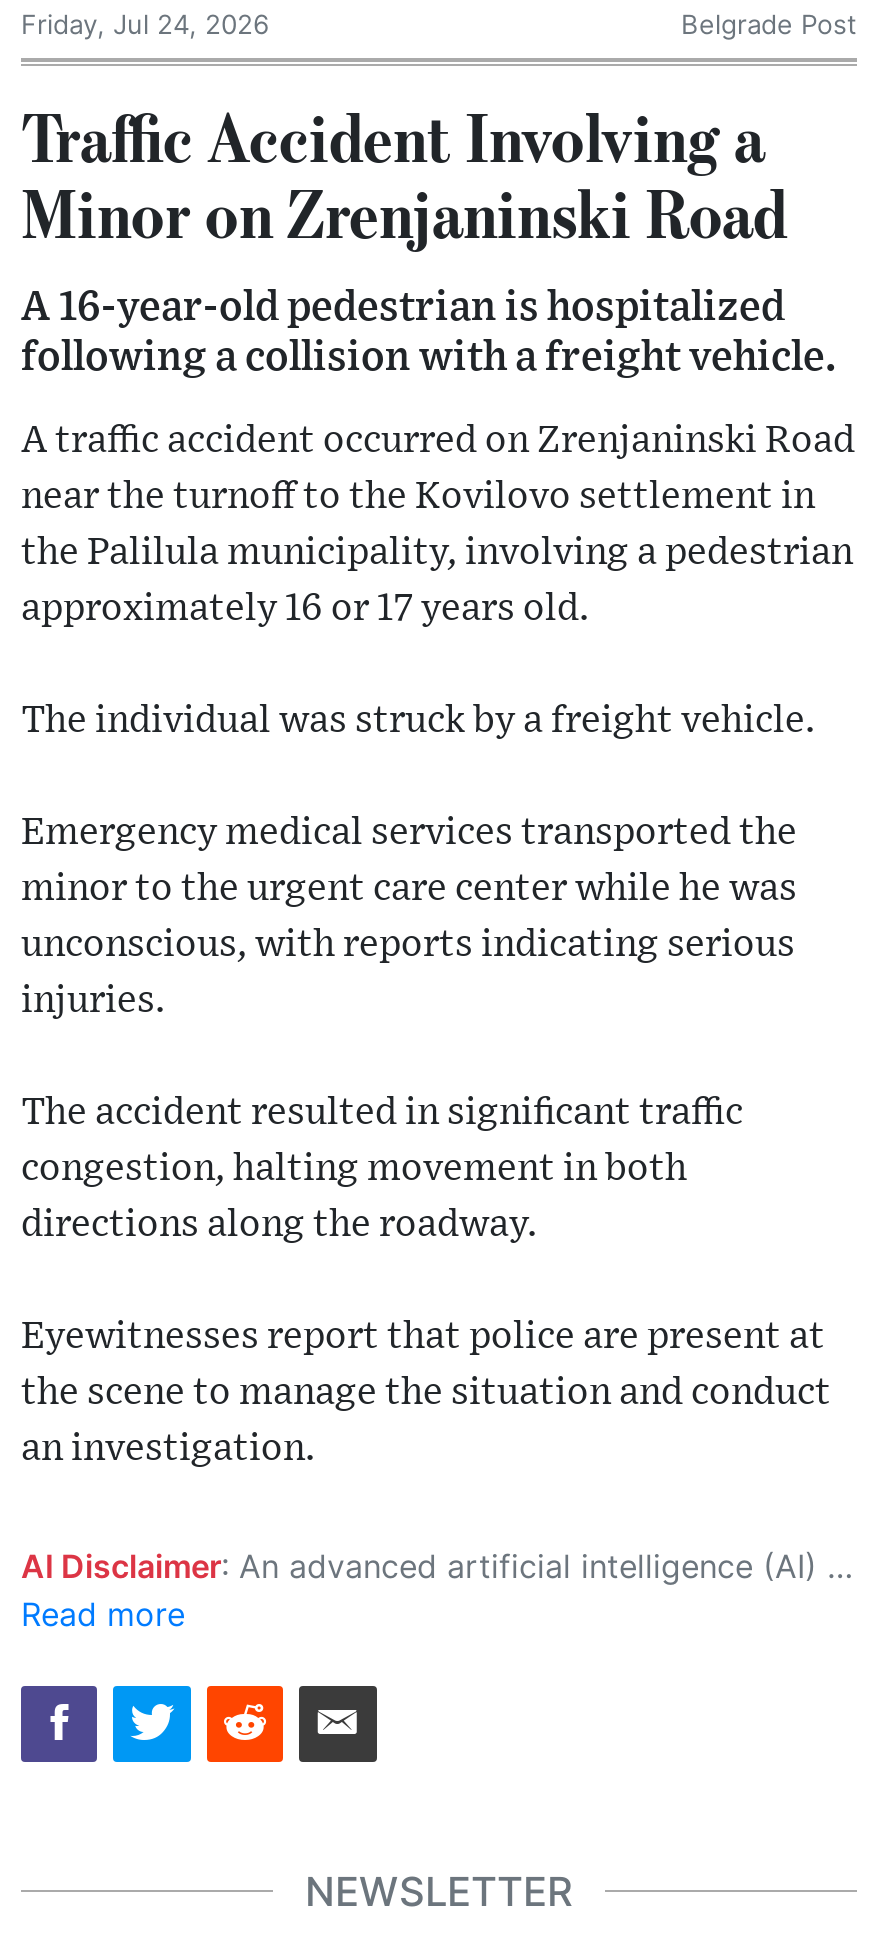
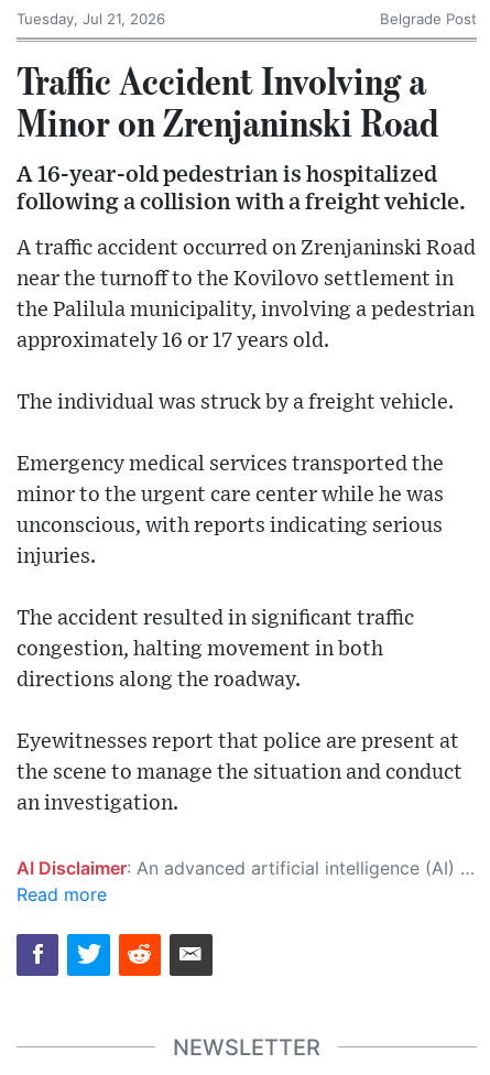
[21,8,269,40] Friday, Jul 24, 2026 -> [17,10,165,28] Tuesday, Jul 21, 2026

